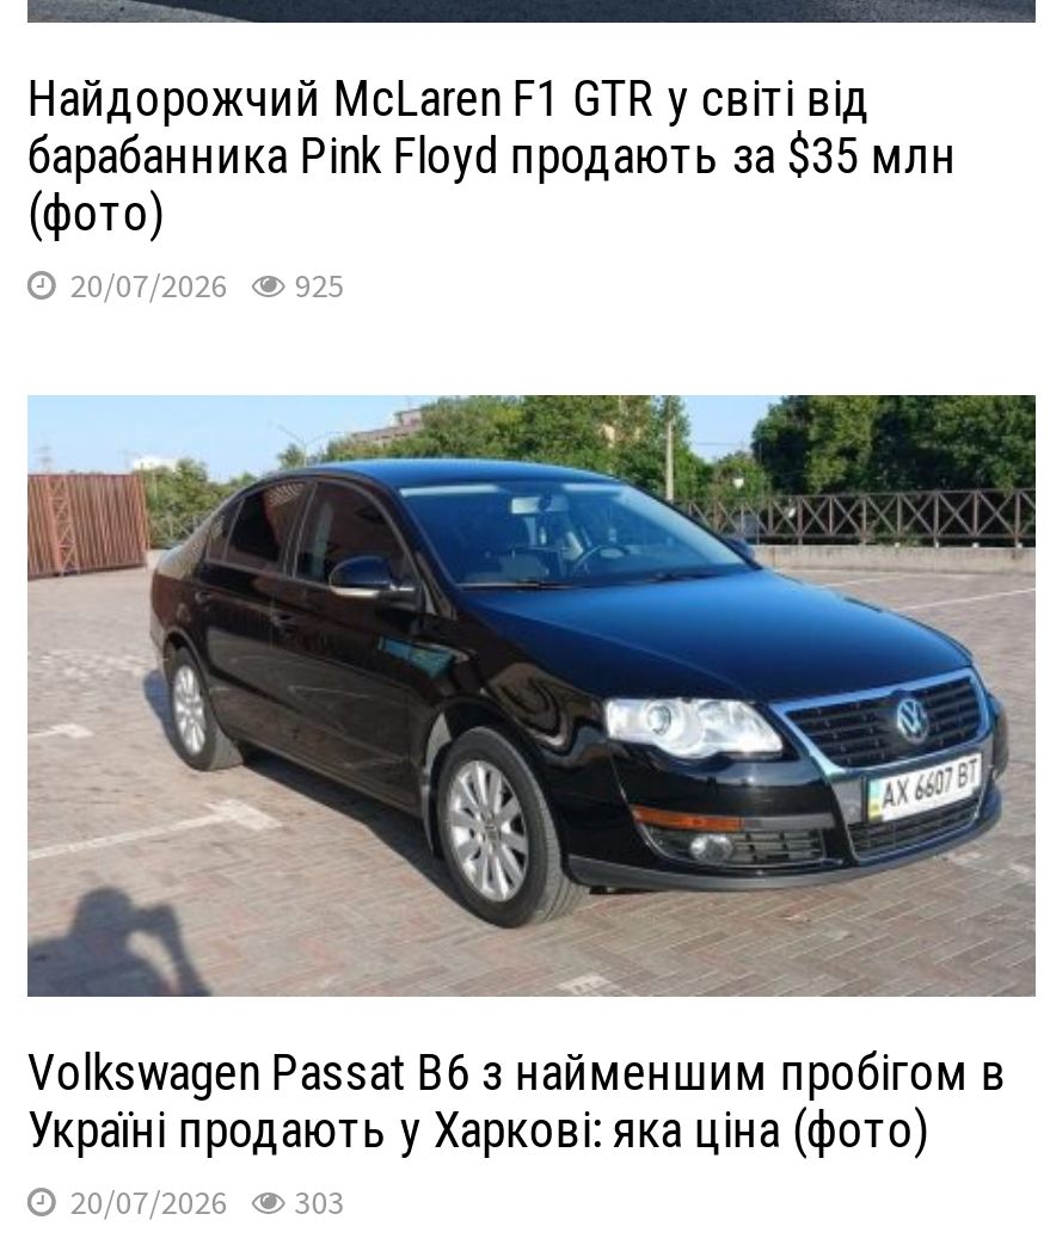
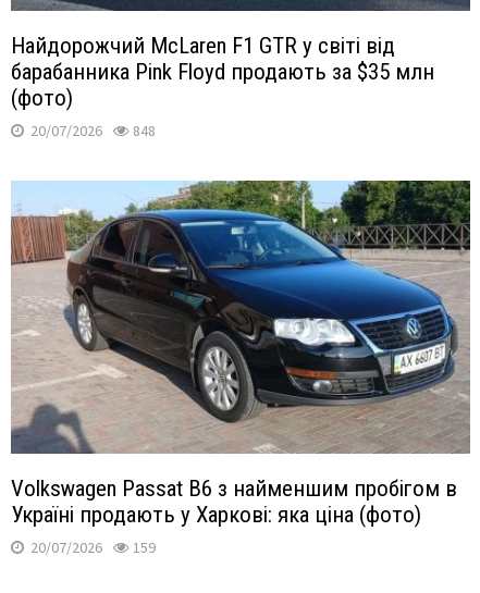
[70,265,345,307] 20/07/2026 925 -> [30,121,156,140] 20/07/2026 848
[70,1180,345,1223] 20/07/2026 303 -> [30,538,156,557] 20/07/2026 159

